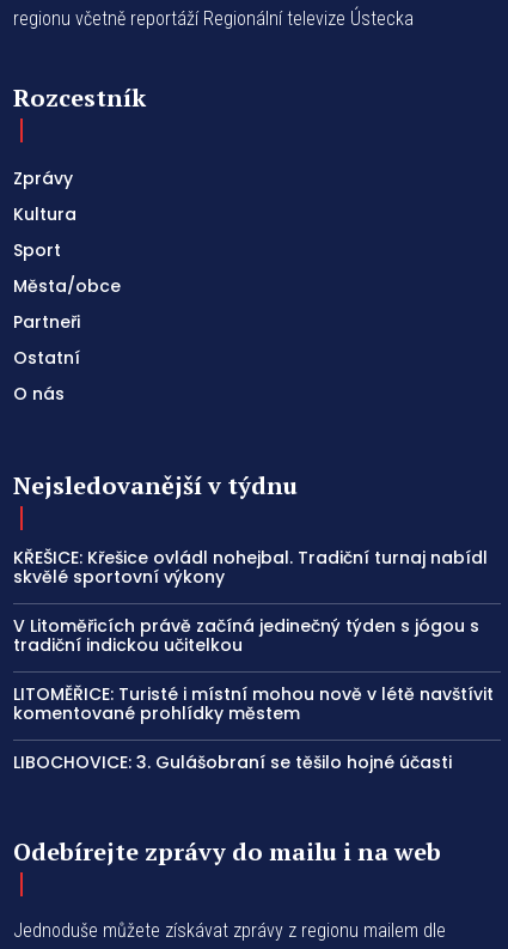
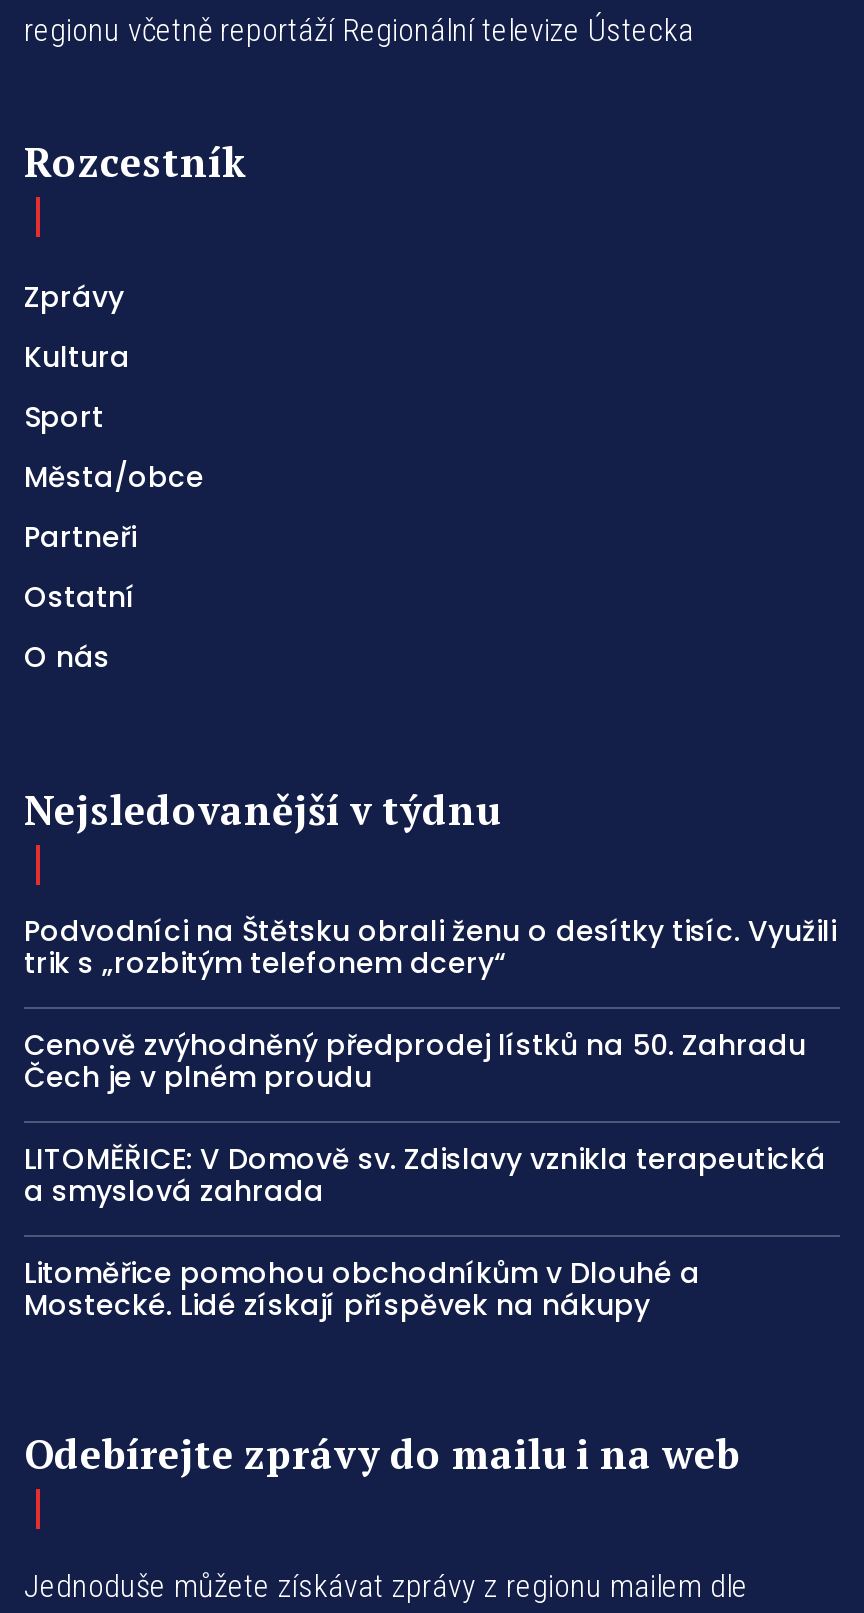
[13,546,488,589] KŘEŠICE: Křešice ovládl nohejbal. Tradiční turnaj nabídl | skvělé sportovní výkony -> [24,910,836,982] Podvodníci na Štětsku obrali ženu o desítky tisíc. Využili | trik s „rozbitým telefonem dcery“
[13,614,479,657] V Litoměřicích právě začíná jedinečný týden s jógou s | tradiční indickou učitelkou -> [24,1024,806,1096] Cenově zvýhodněný předprodej lístků na 50. Zahradu | Čech je v plném proudu
[13,682,494,725] LITOMĚŘICE: Turisté i místní mohou nově v létě navštívit | komentované prohlídky městem -> [24,1138,826,1210] LITOMĚŘICE: V Domově sv. Zdislavy vznikla terapeutická | a smyslová zahrada
[13,751,452,775] LIBOCHOVICE: 3. Gulášobraní se těšilo hojné účasti -> [24,1252,700,1324] Litoměřice pomohou obchodníkům v Dlouhé a | Mostecké. Lidé získají příspěvek na nákupy

